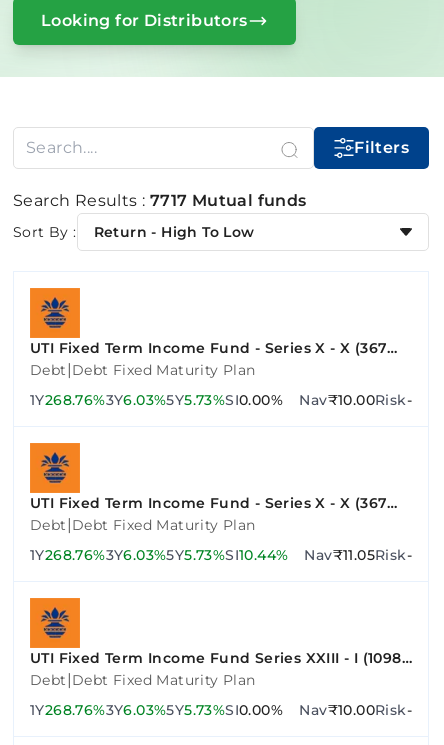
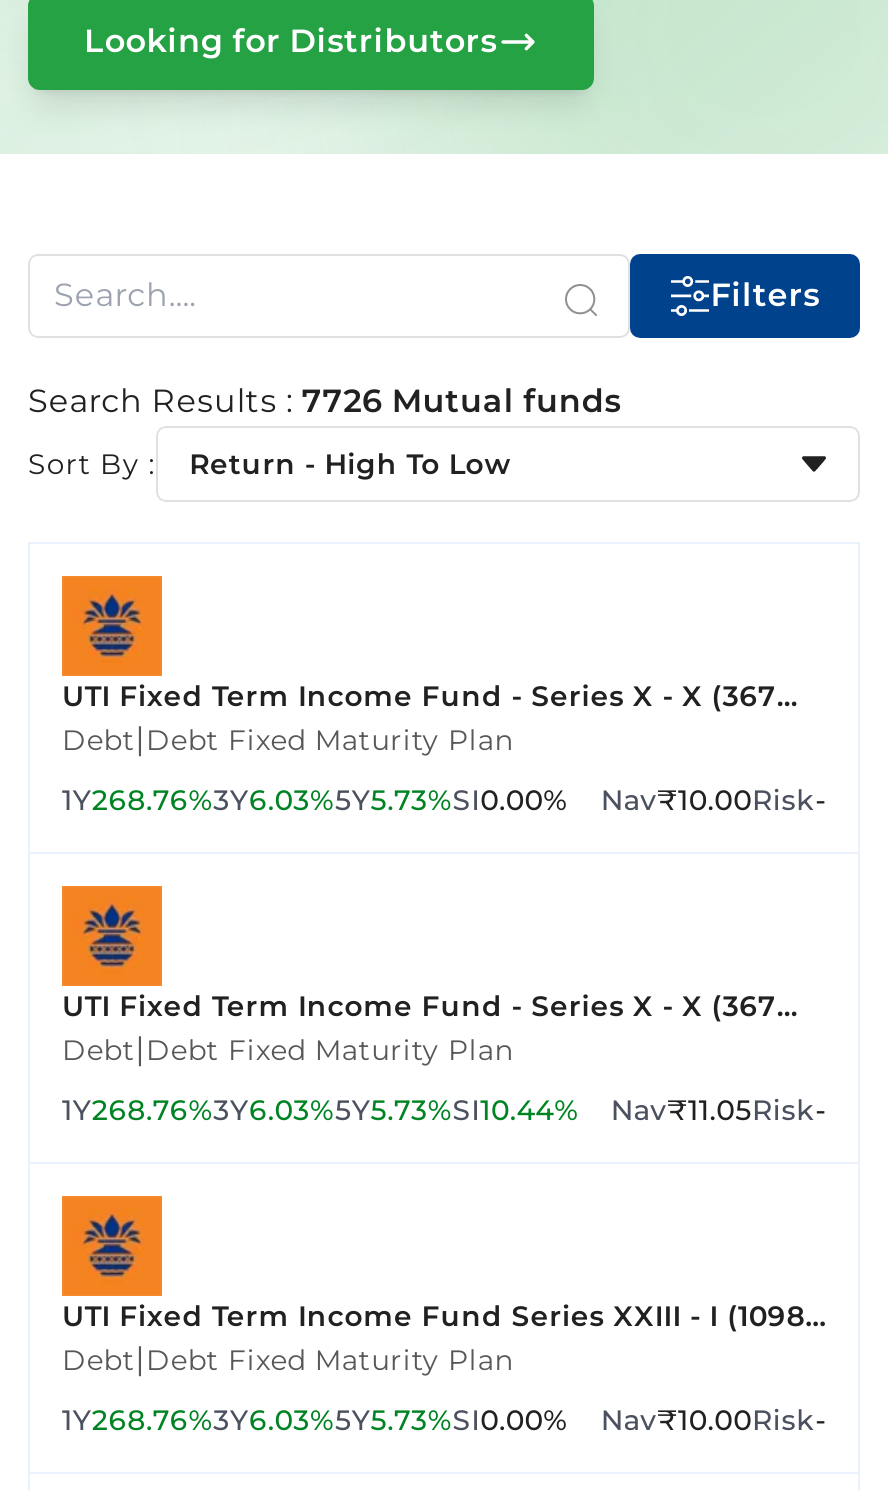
[13,191,307,210] Search Results : 7717 Mutual funds -> [28,382,621,420] Search Results : 7726 Mutual funds

